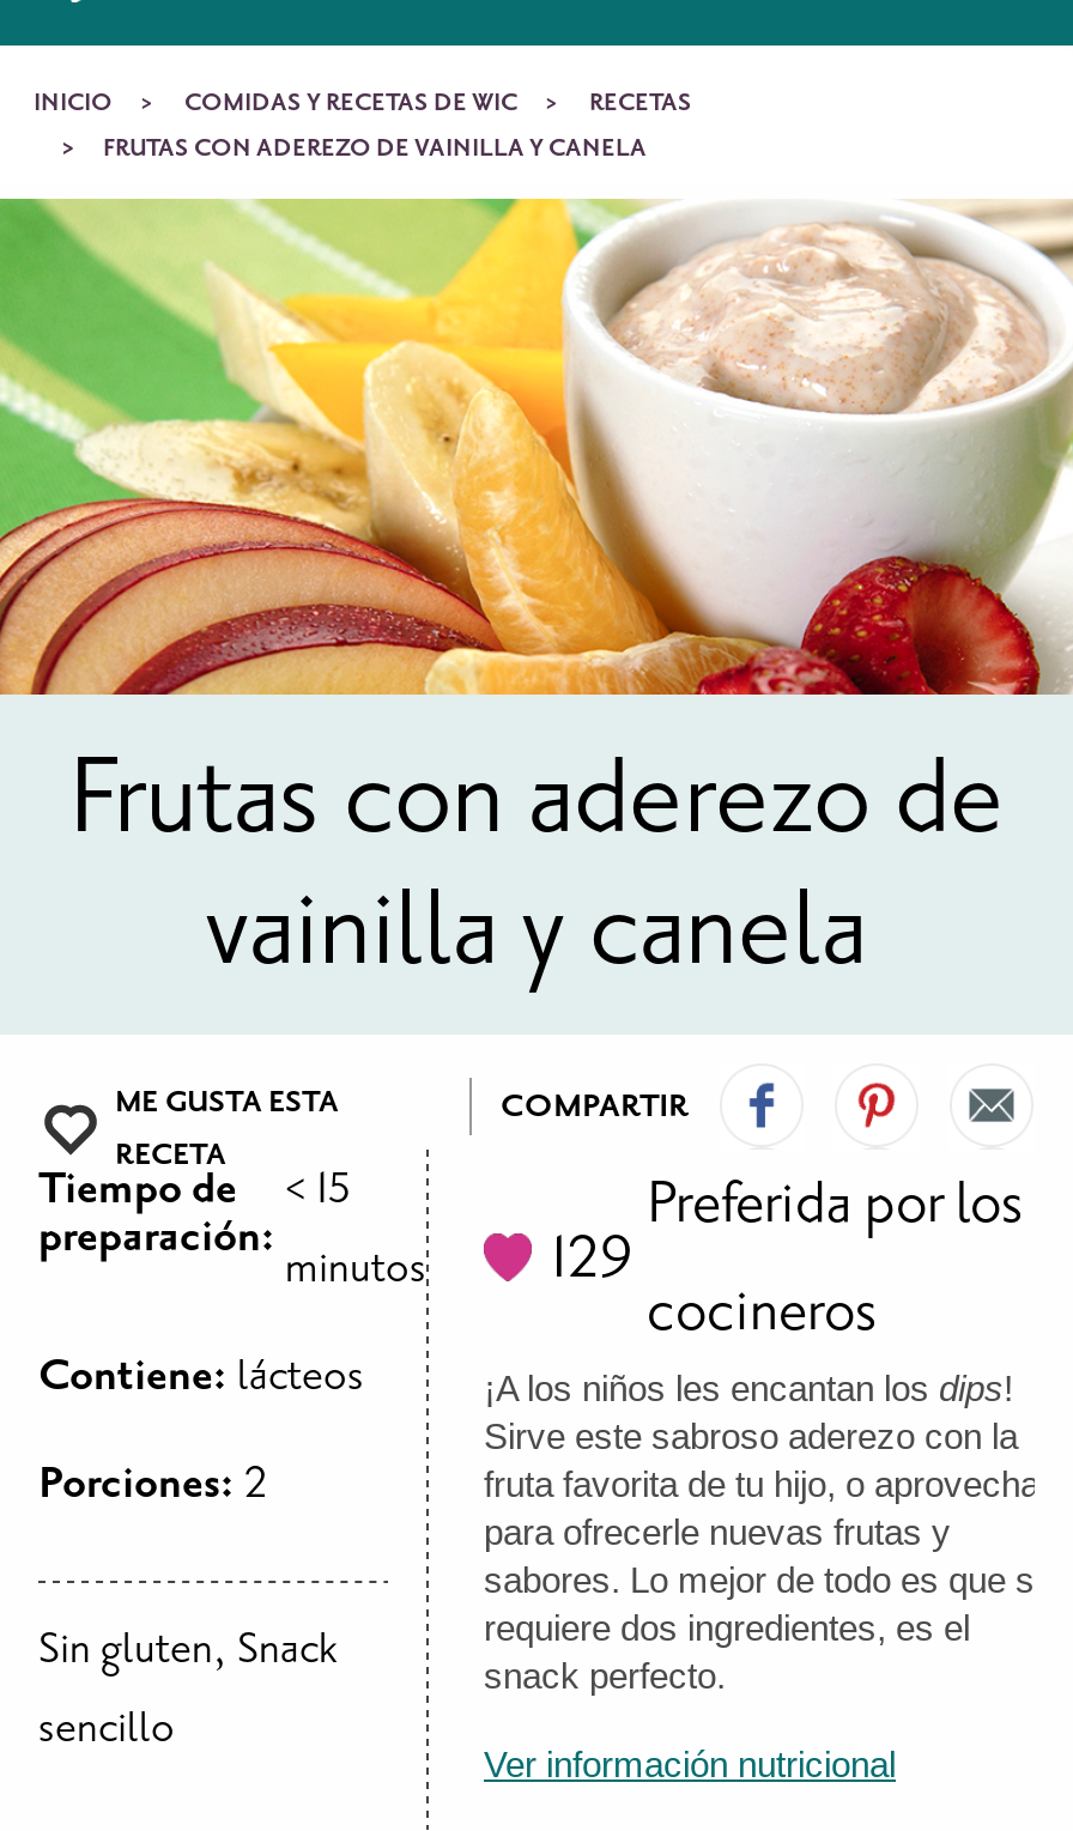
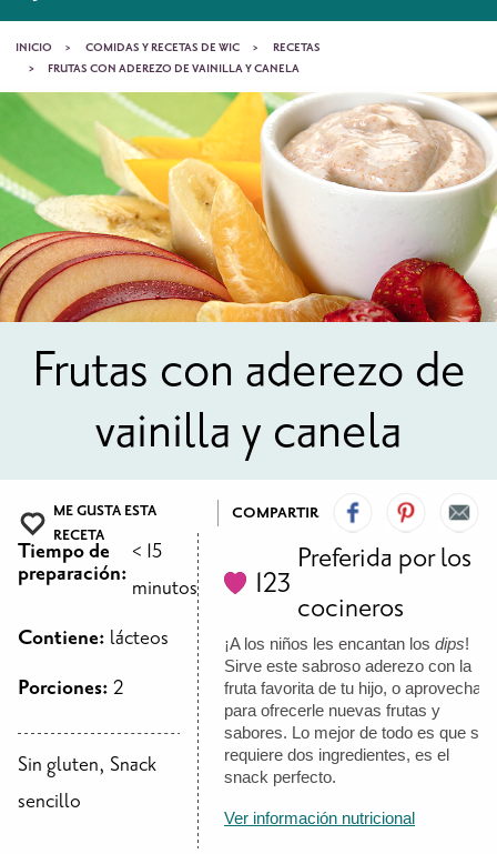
[551,1218,632,1297] 129 -> [255,565,291,602] 123

